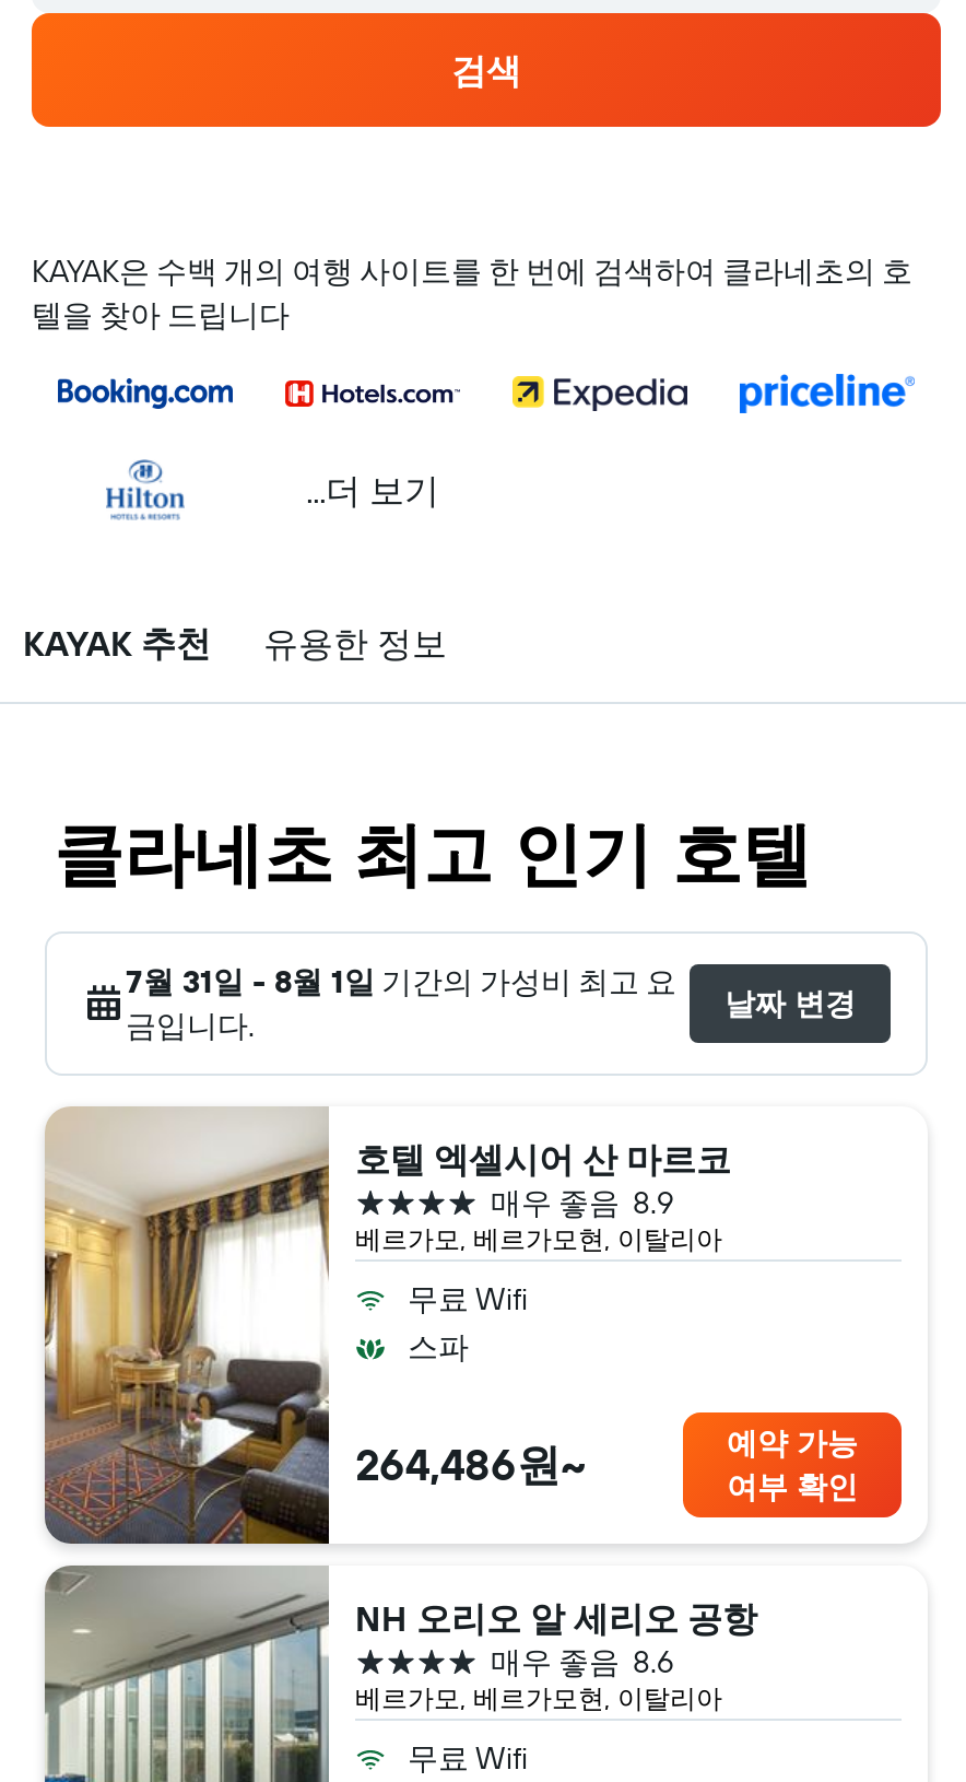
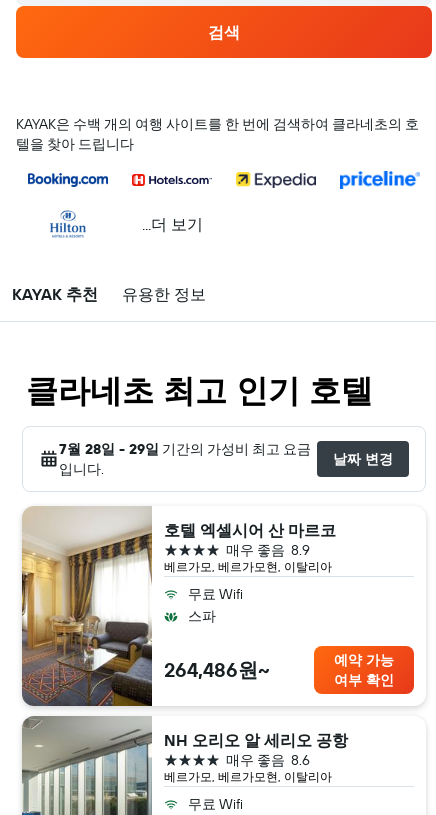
[126,962,676,1045] 7월 31일 - 8월 1일 기간의 가성비 최고 요 | 금입니다. -> [59,440,311,478] 7월 28일 - 29일 기간의 가성비 최고 요금 | 입니다.

